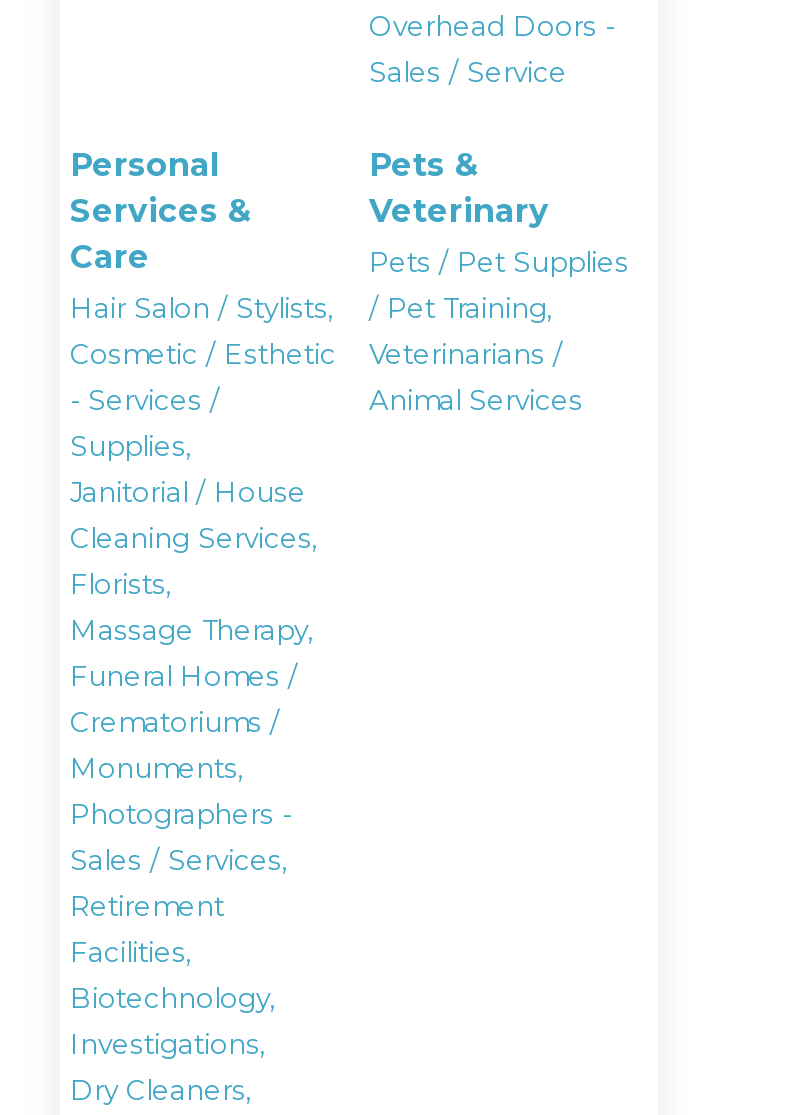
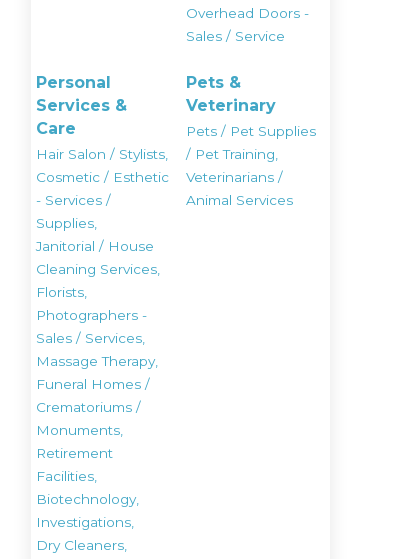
moved [70,615,314,785] -> [36,353,158,438]: Massage Therapy, | Funeral Homes / | Crematoriums / | Monuments,
moved [70,799,292,877] -> [36,307,147,346]: Photographers - | Sales / Services,

